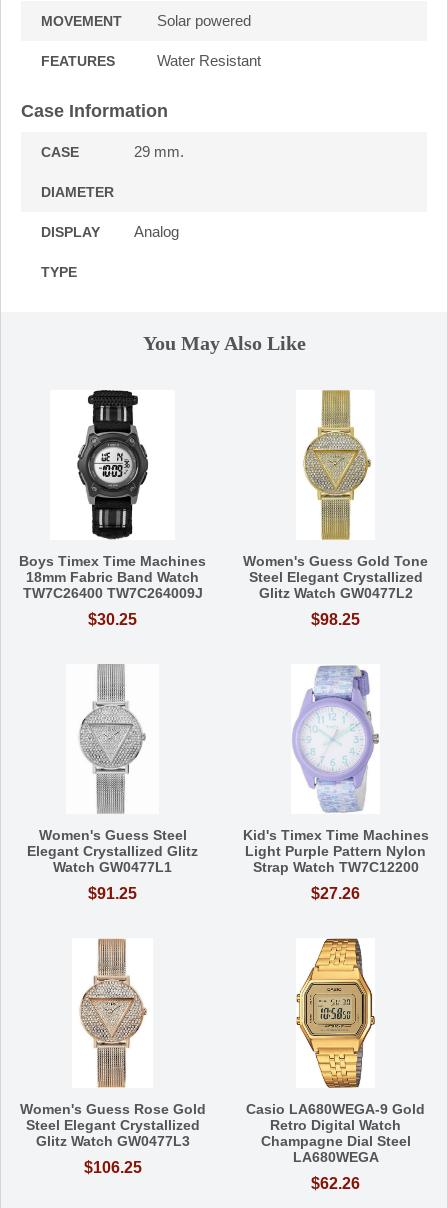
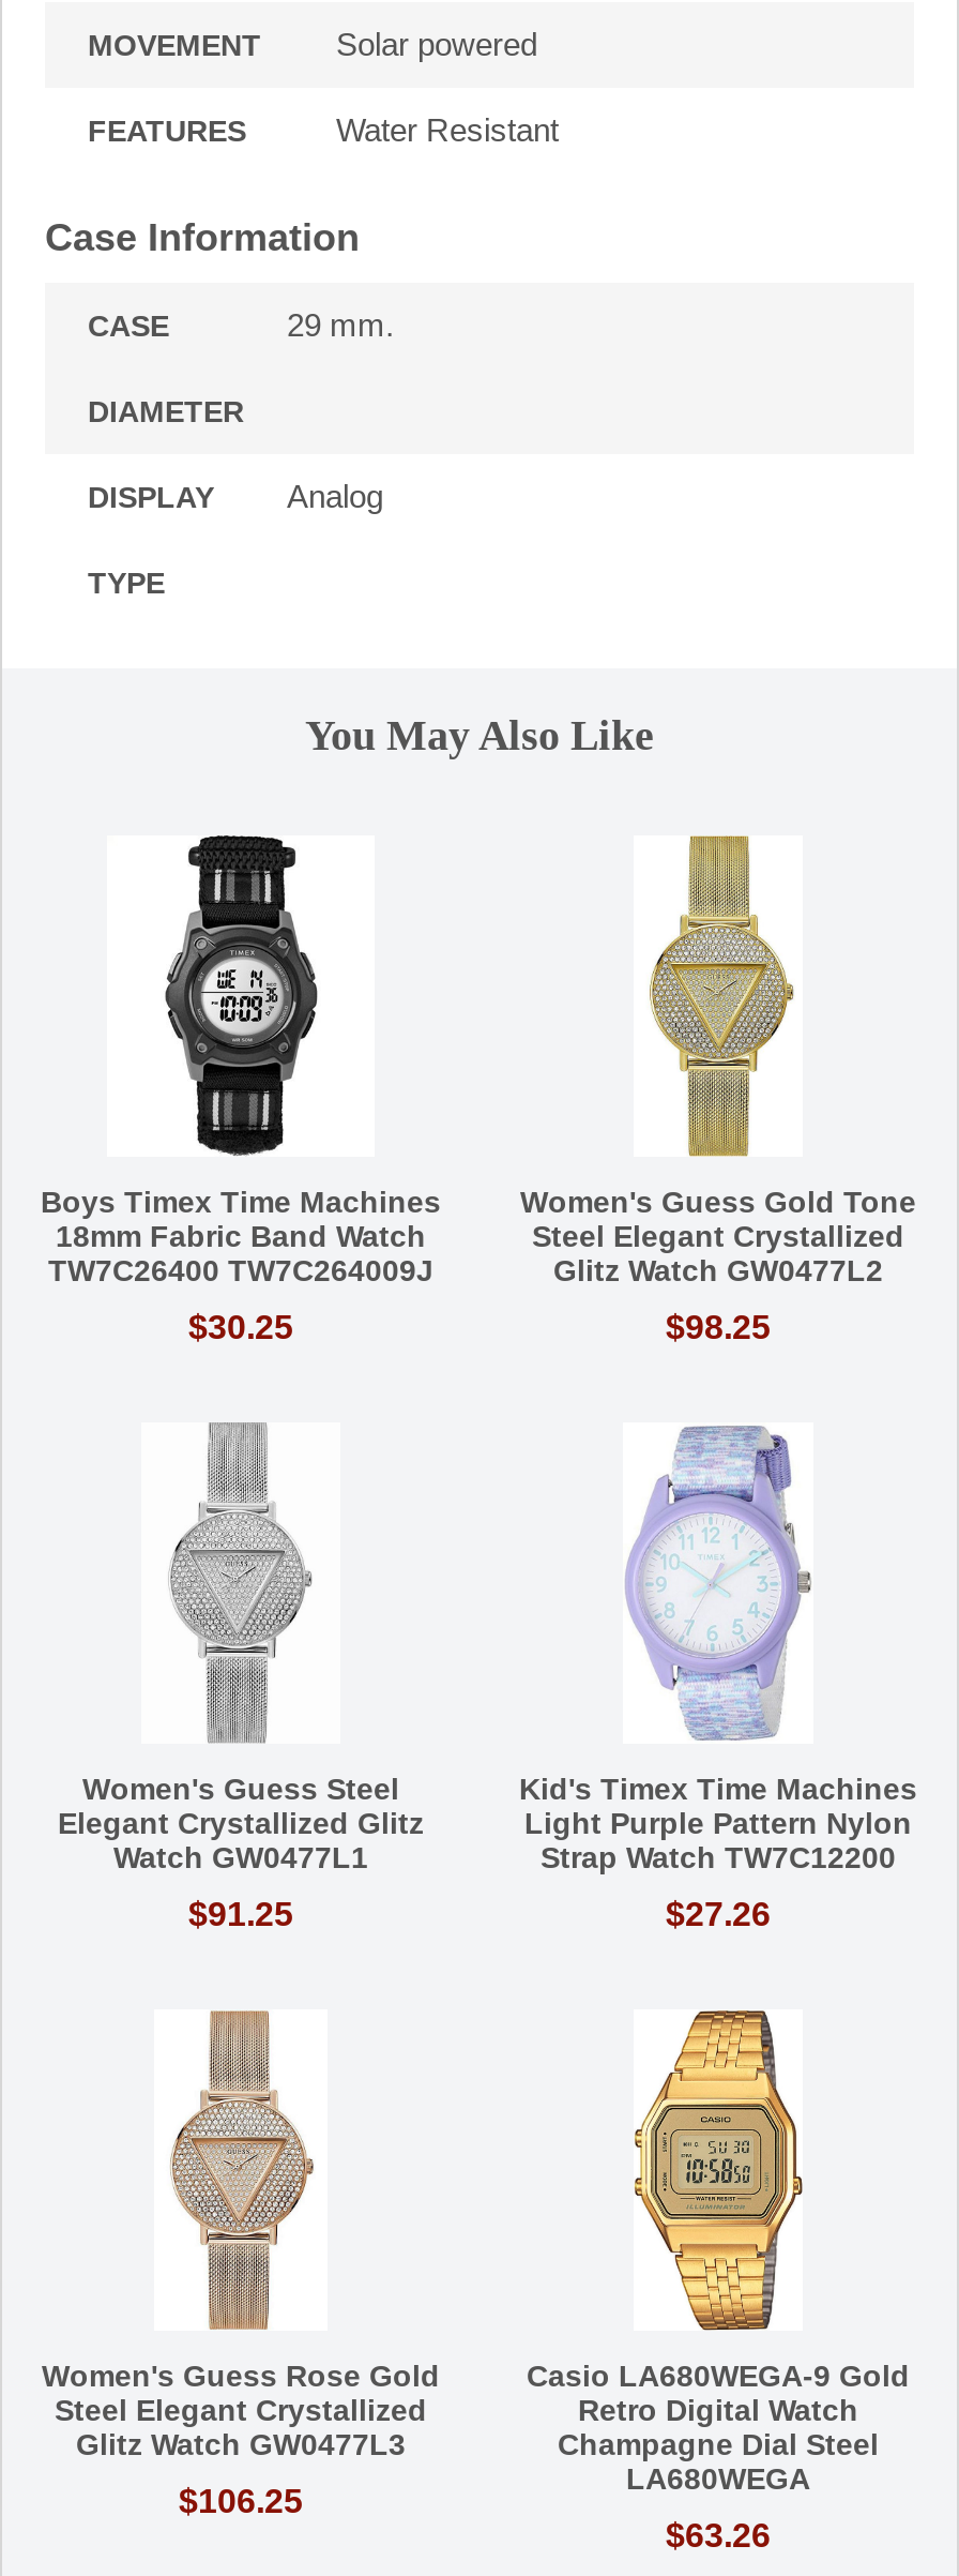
[311,1175,360,1192] $62.26 -> [666,2517,771,2554] $63.26

